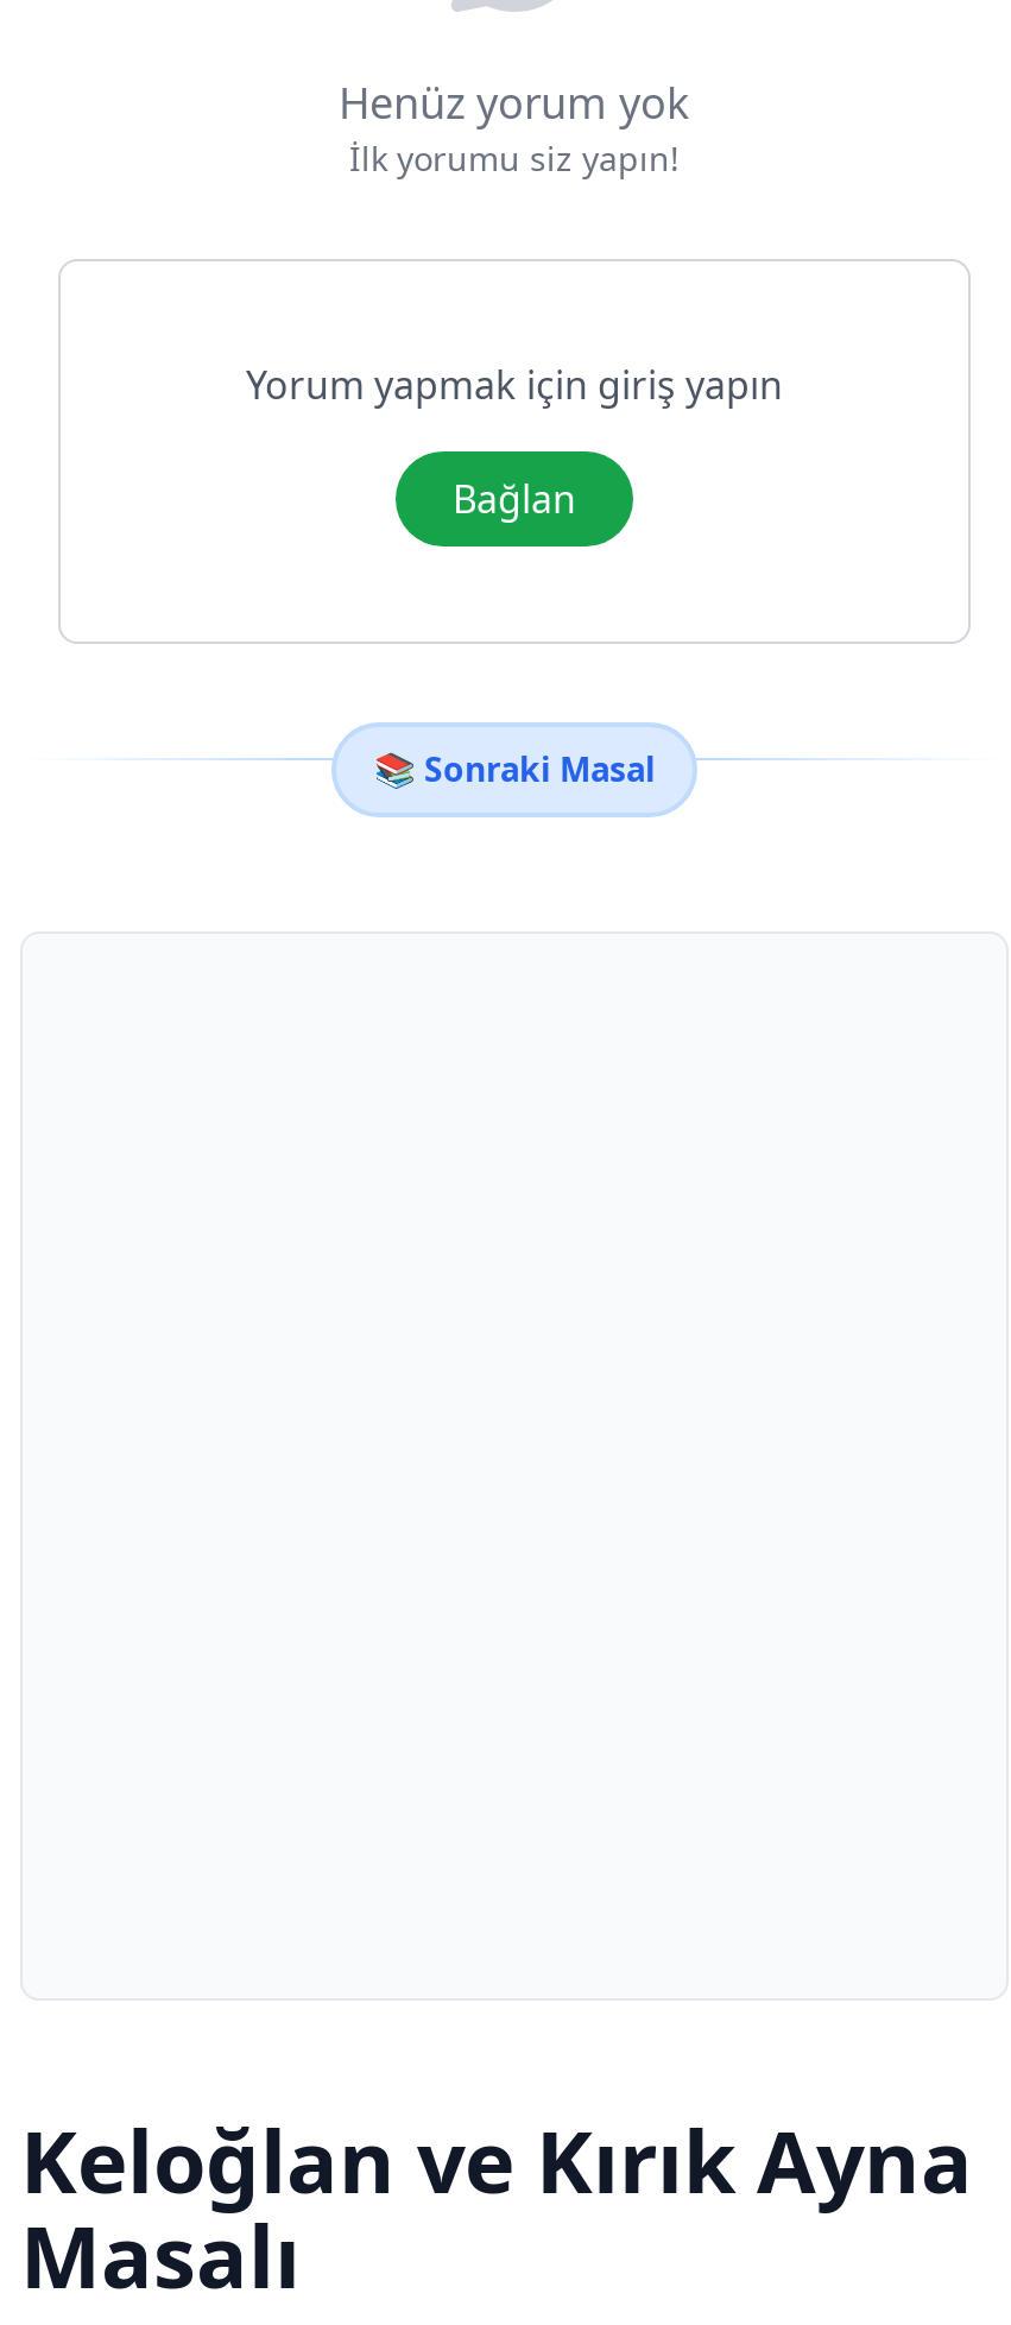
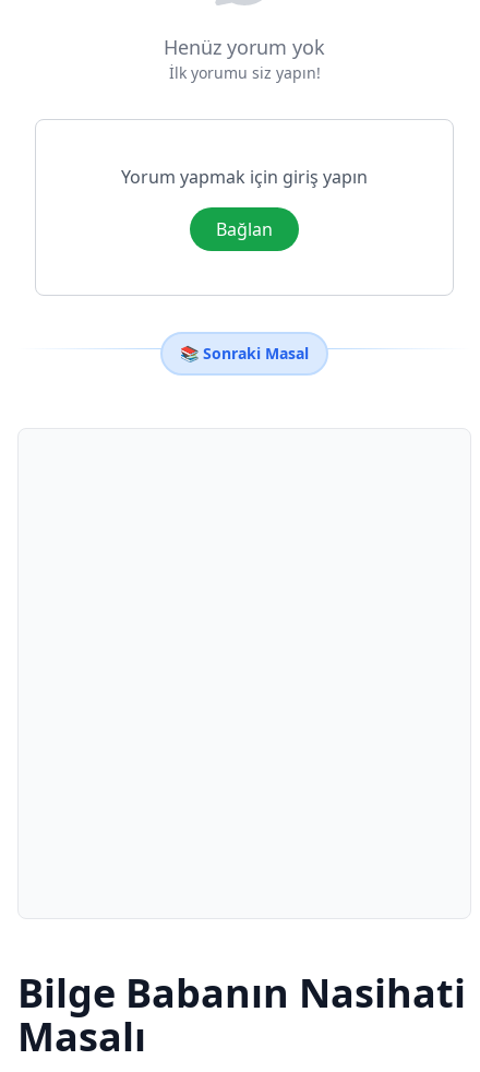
[20,2102,973,2219] Keloğlan ve Kırık Ayna -> [17,966,466,1019] Bilge Babanın Nasihati

